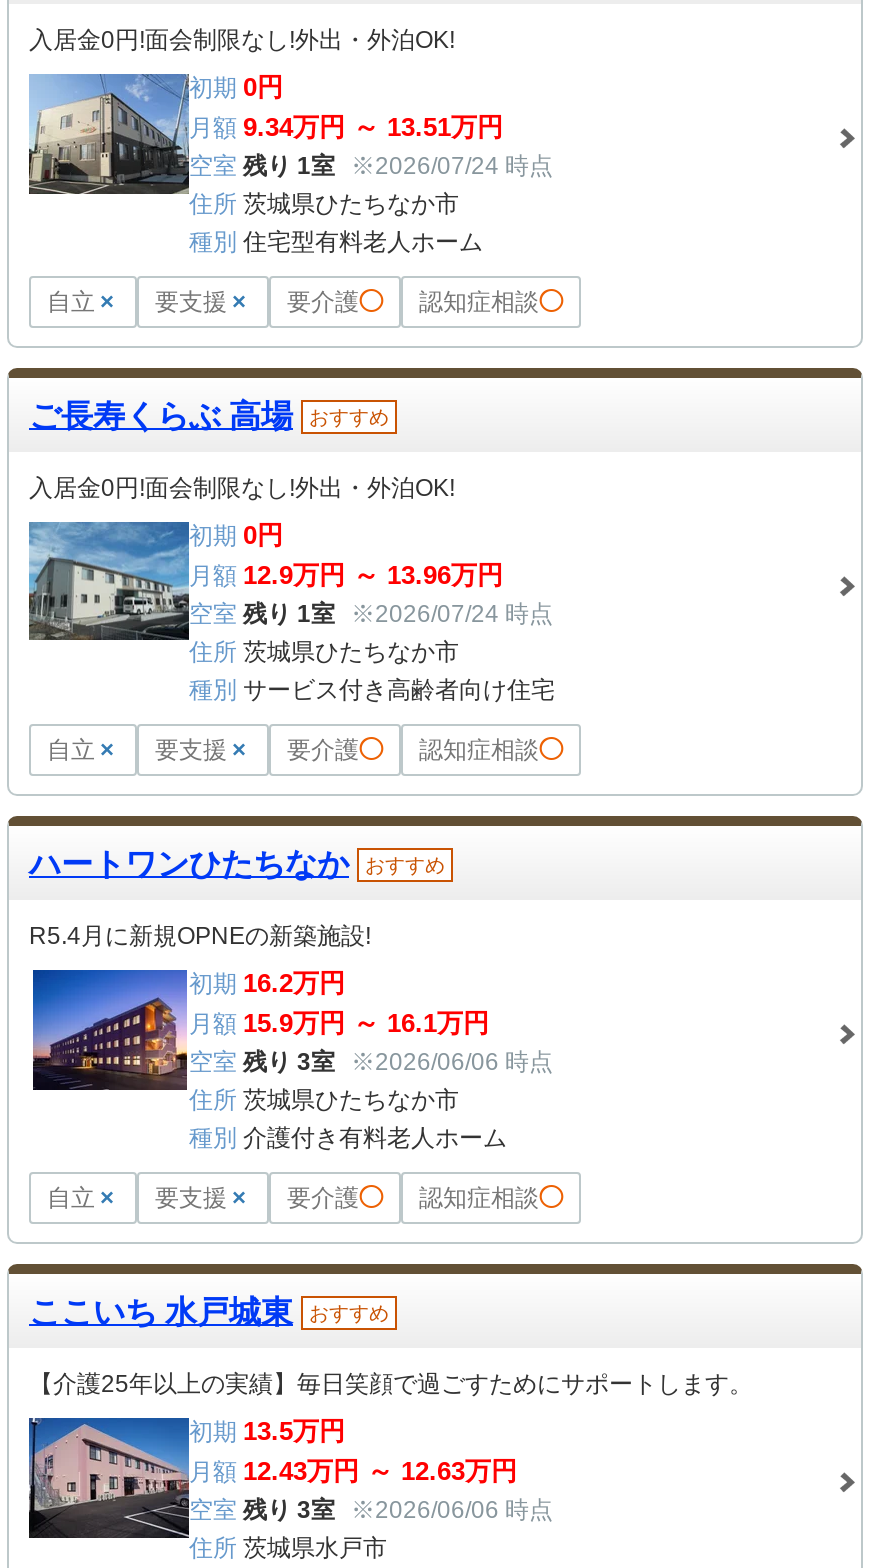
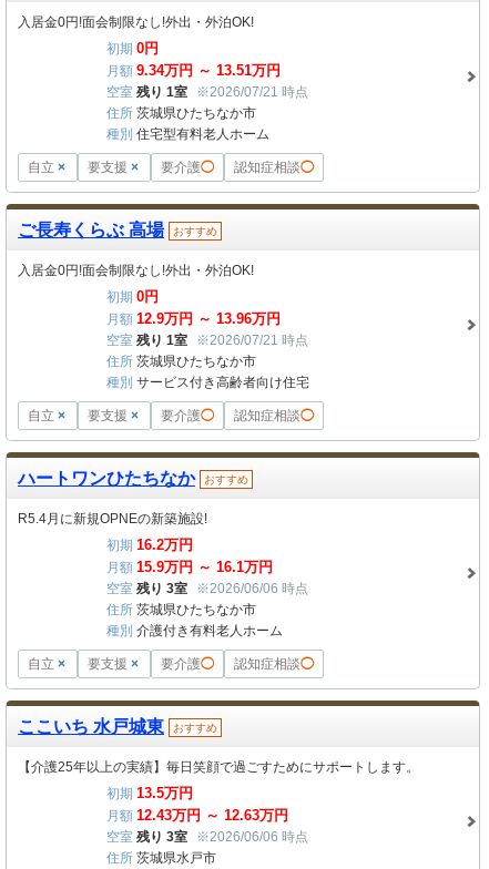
[27,72,183,196] [image] -> none
[189,151,553,179] 空室 残り 1室 ※2026/07/24 時点 -> [106,84,308,99] 空室 残り 1室 ※2026/07/21 時点
[27,520,183,642] [image] -> none
[189,599,553,627] 空室 残り 1室 ※2026/07/24 時点 -> [106,332,308,348] 空室 残り 1室 ※2026/07/21 時点
[31,968,183,1092] [image] -> none
[27,1416,183,1540] [image] -> none

